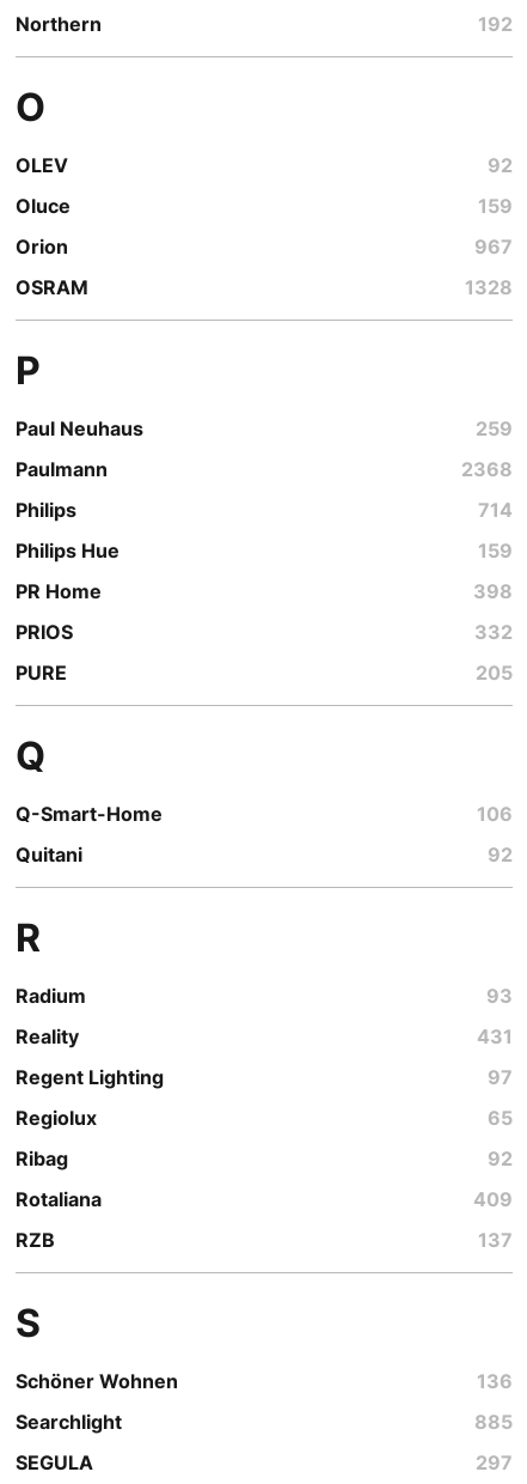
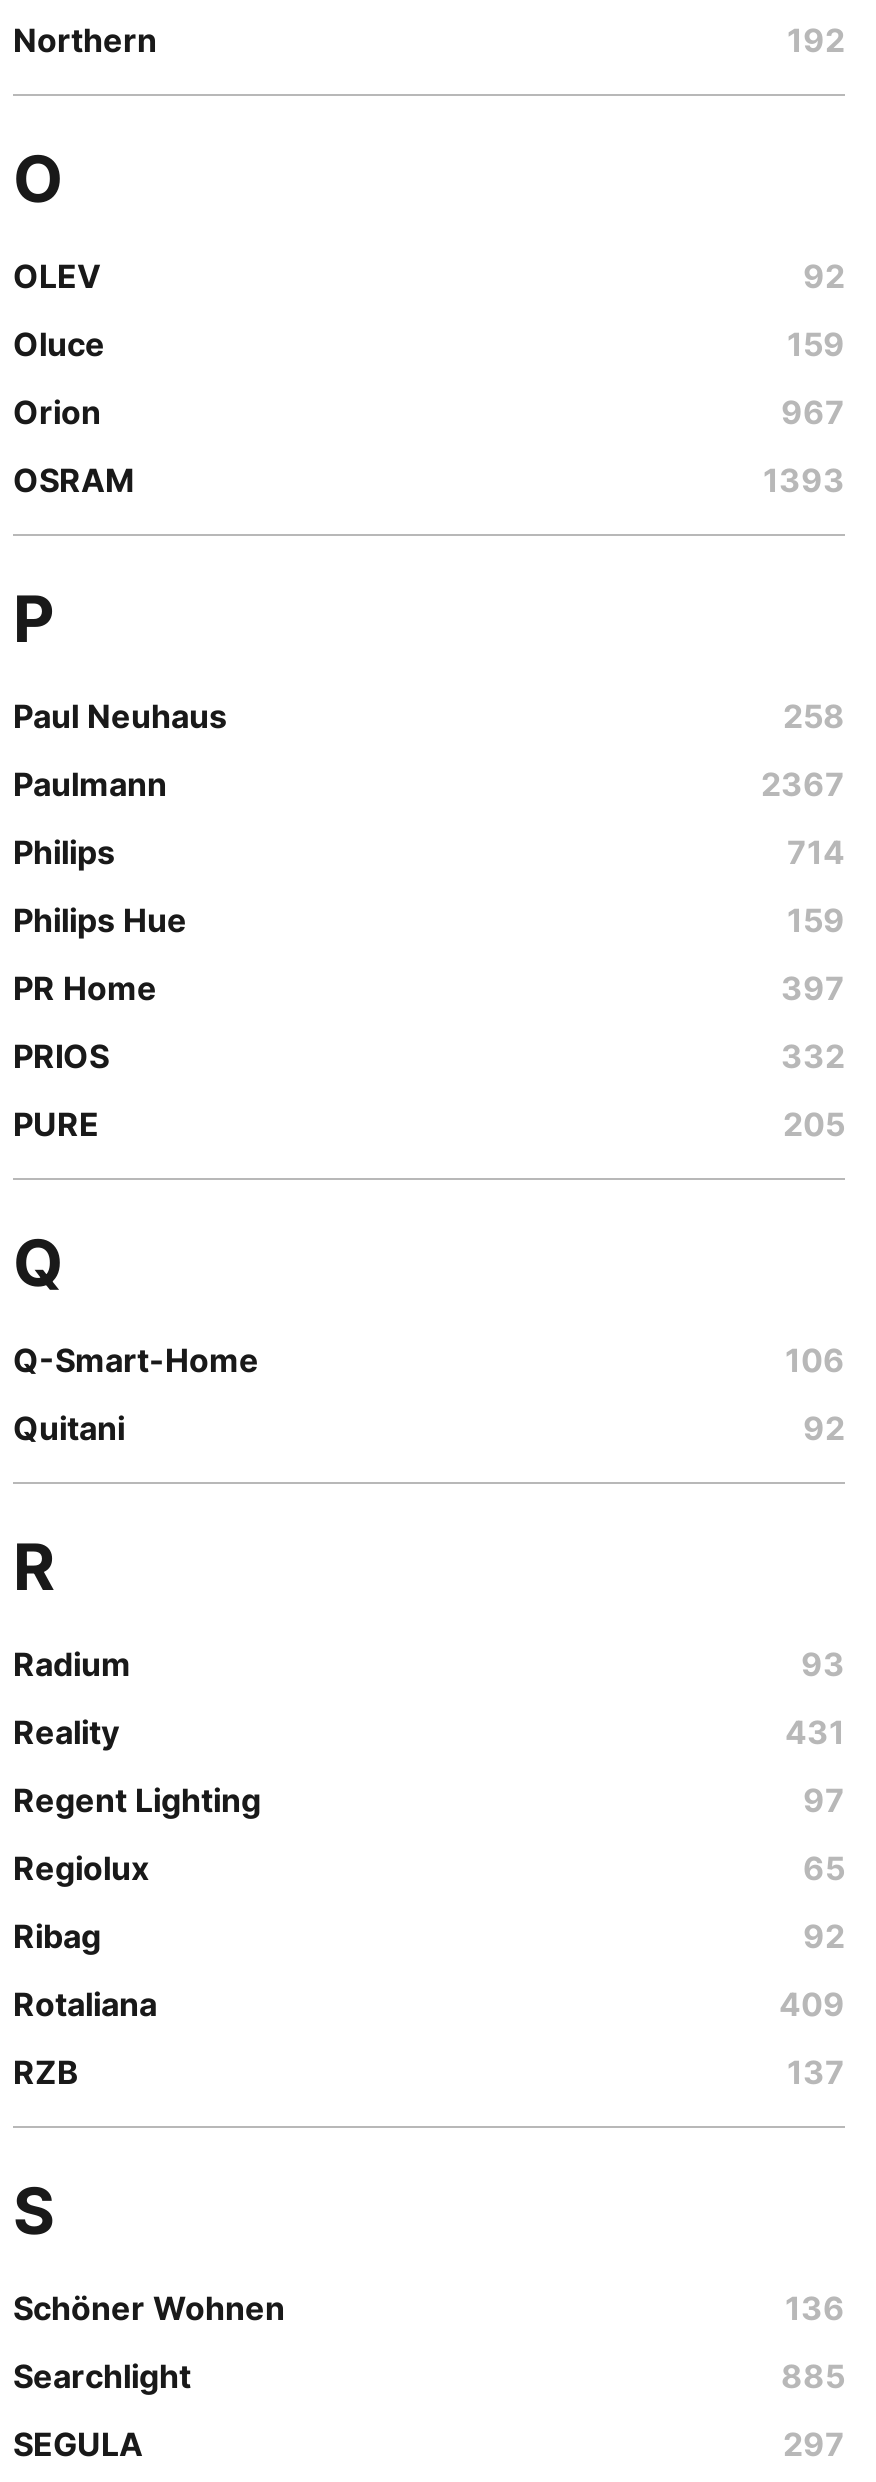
[465,275,513,299] 1328 -> [763,459,845,499] 1393
[476,416,513,440] 259 -> [783,695,845,735] 258
[461,457,513,481] 2368 -> [761,763,845,803] 2367
[473,579,513,603] 398 -> [781,967,845,1007] 397

